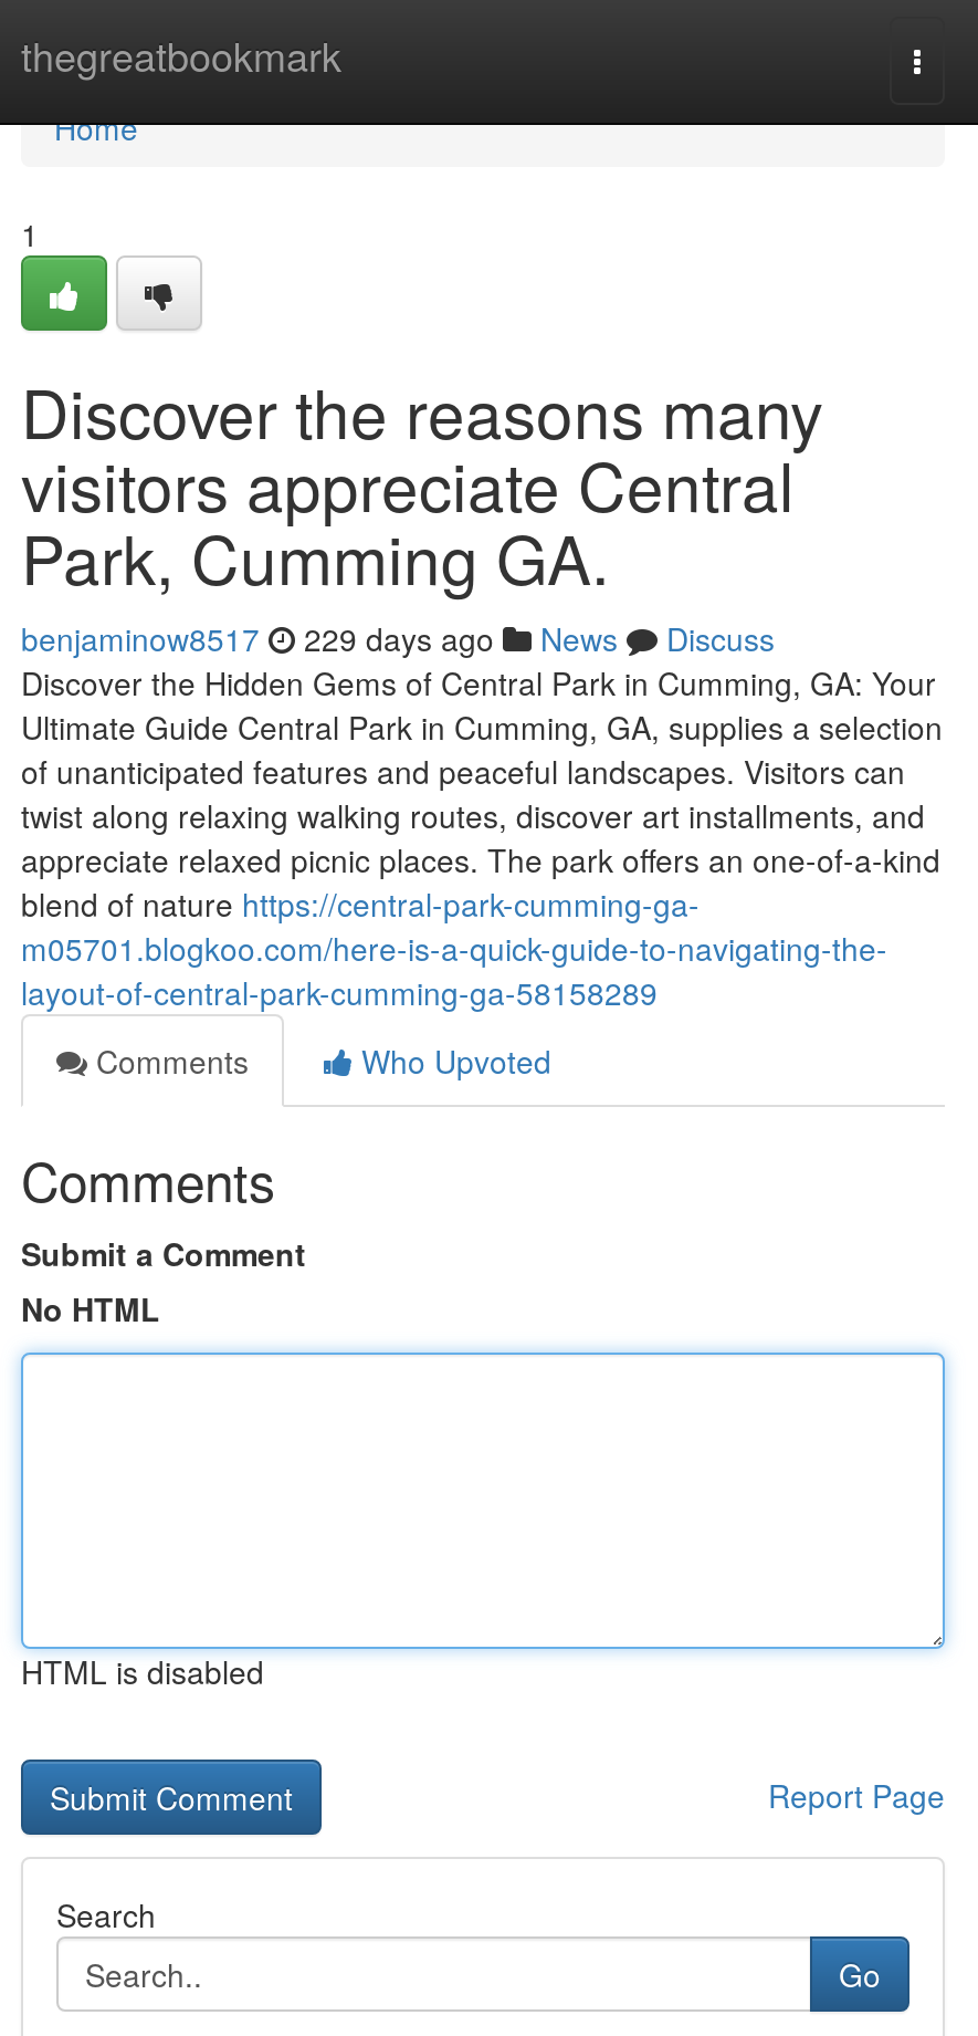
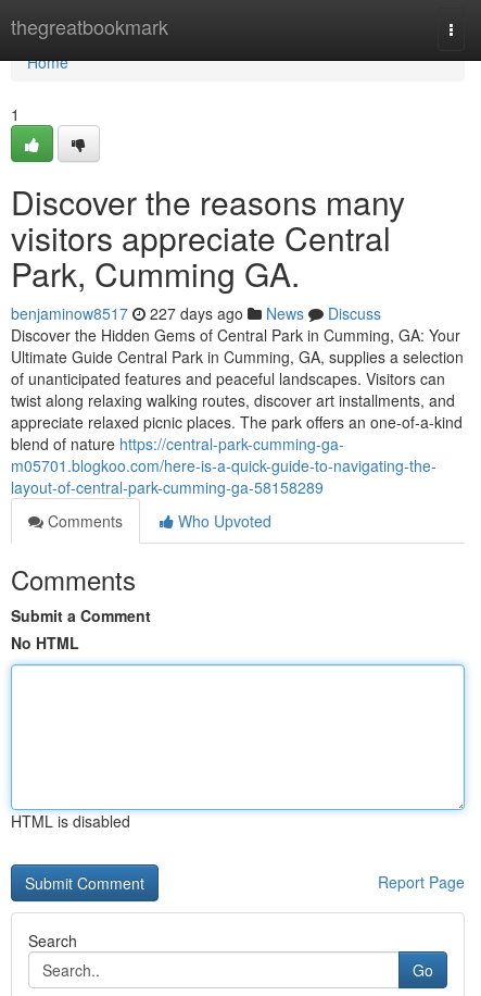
[21,616,775,660] benjaminow8517 229 days ago News Discuss -> [11,302,381,324] benjaminow8517 227 days ago News Discuss

